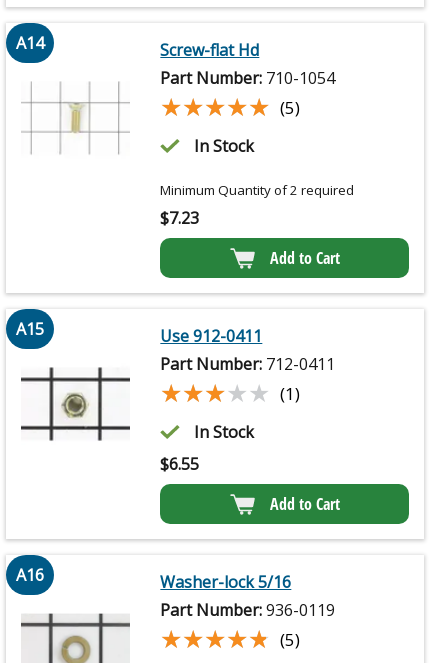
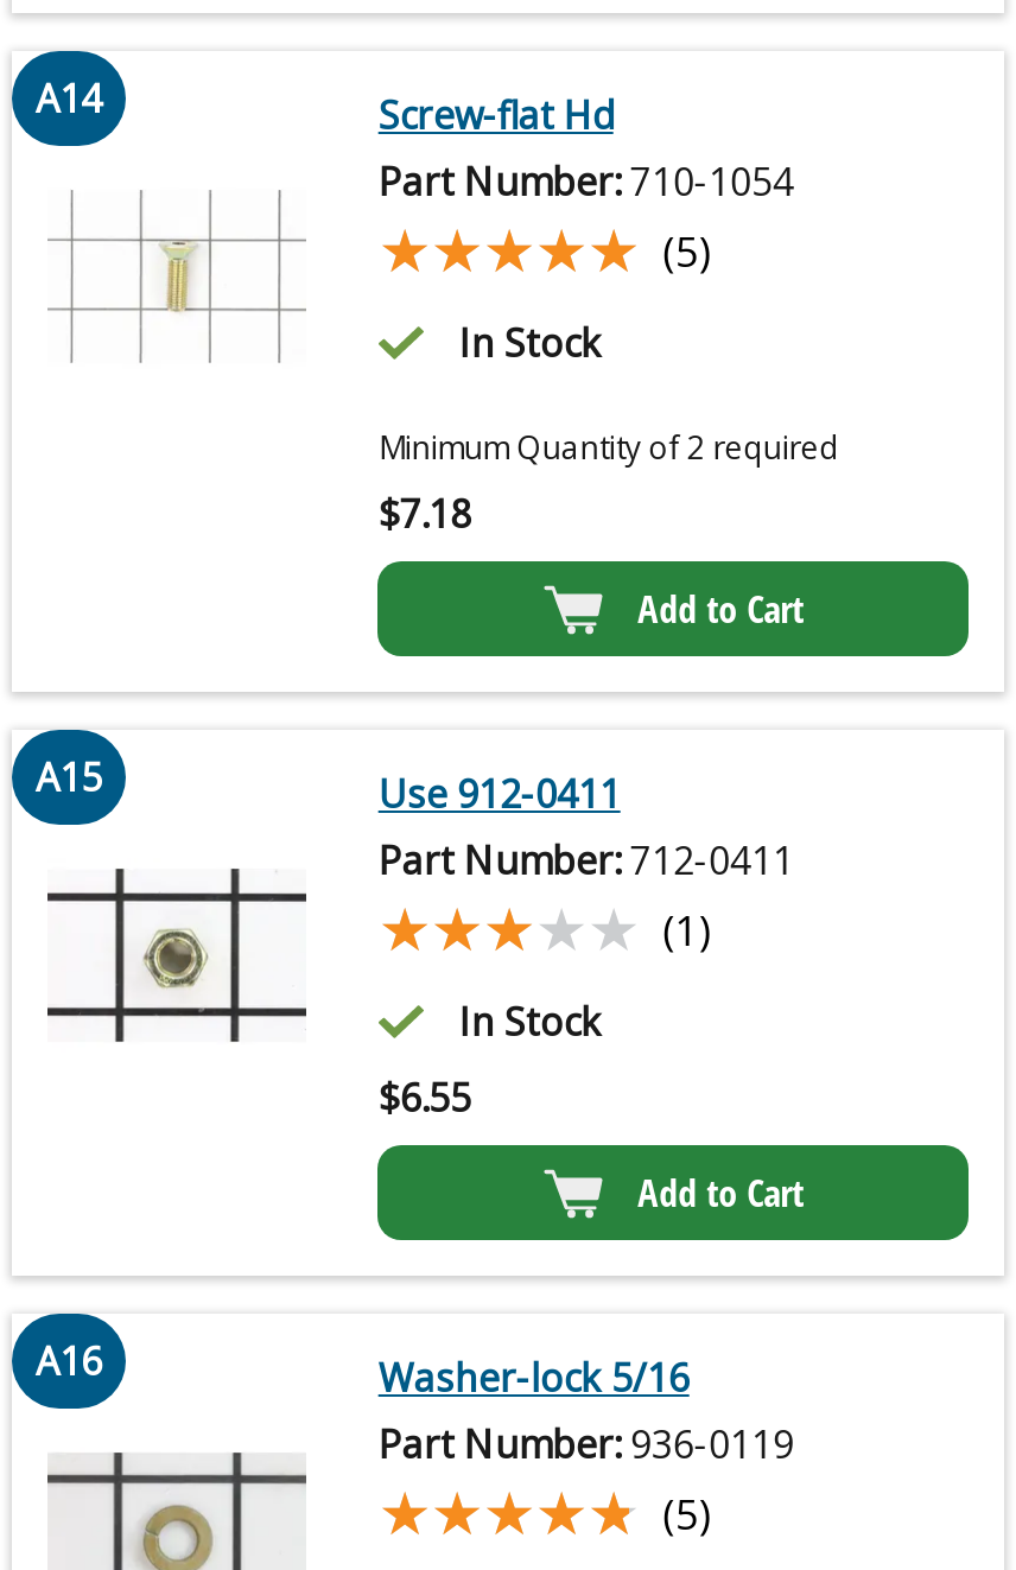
[160,207,199,229] $7.23 -> [378,489,471,541] $7.18

